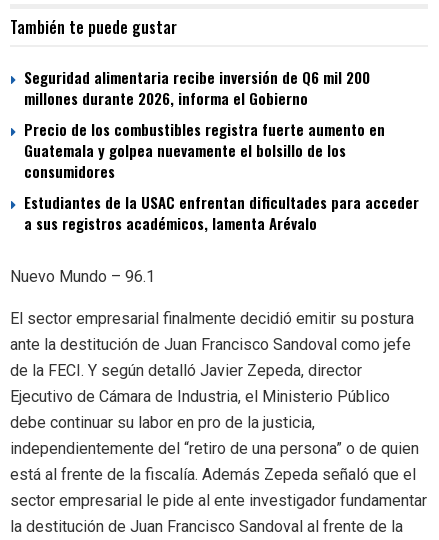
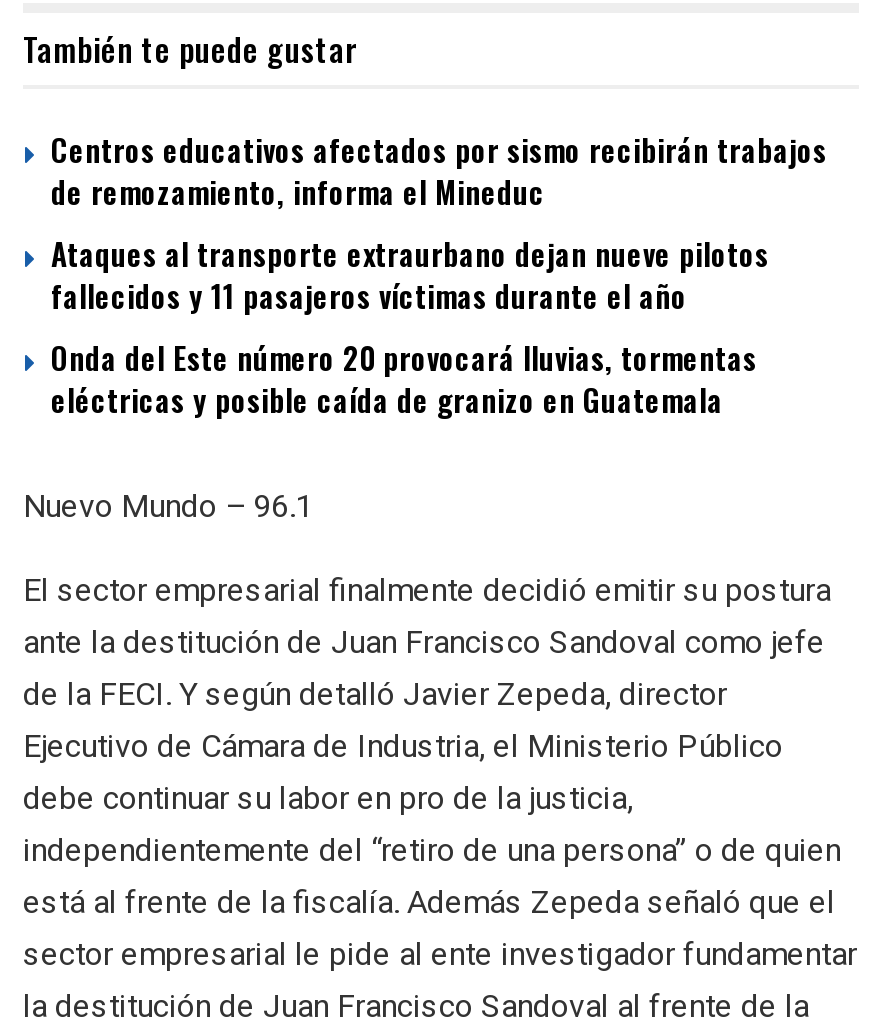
[24,66,419,234] Seguridad alimentaria recibe inversión de Q6 mil 200 | millones durante 2026, informa el Gobierno | Precio de los combustibles registra fuerte aumento en | Guatemala y golpea nuevamente el bolsillo de los | consumidores | Estudiantes de la USAC enfrentan dificultades para acceder | a sus registros académicos, lamenta Arévalo -> [51,128,827,422] Centros educativos afectados por sismo recibirán trabajos | de remozamiento, informa el Mineduc | Ataques al transporte extraurbano dejan nueve pilotos | fallecidos y 11 pasajeros víctimas durante el año | Onda del Este número 20 provocará lluvias, tormentas | eléctricas y posible caída de granizo en Guatemala

